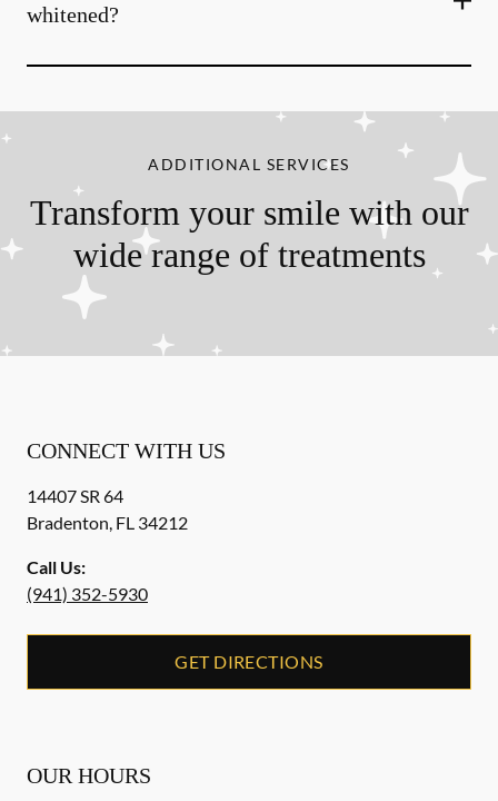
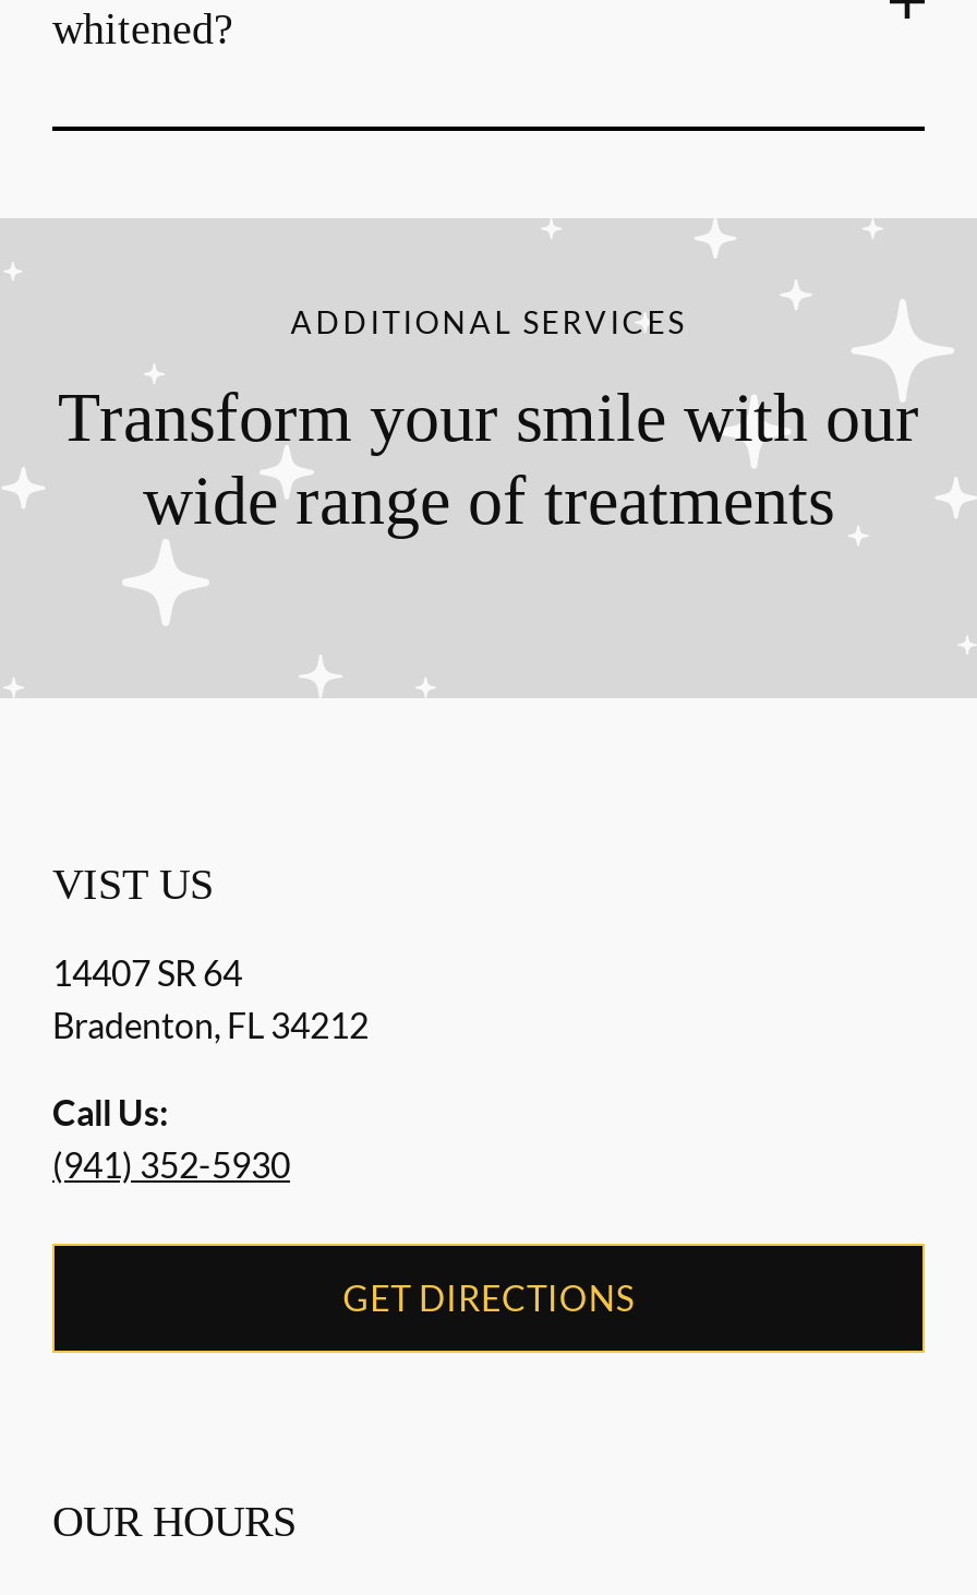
[27,438,226,463] CONNECT WITH US -> [52,860,214,908] VIST US

